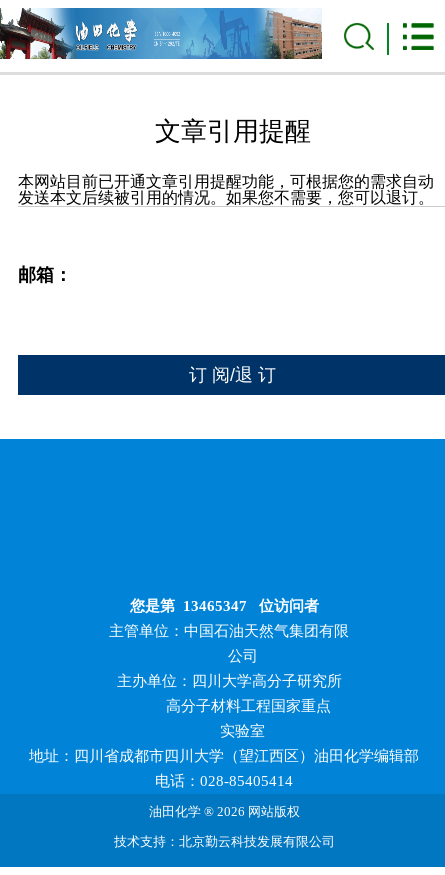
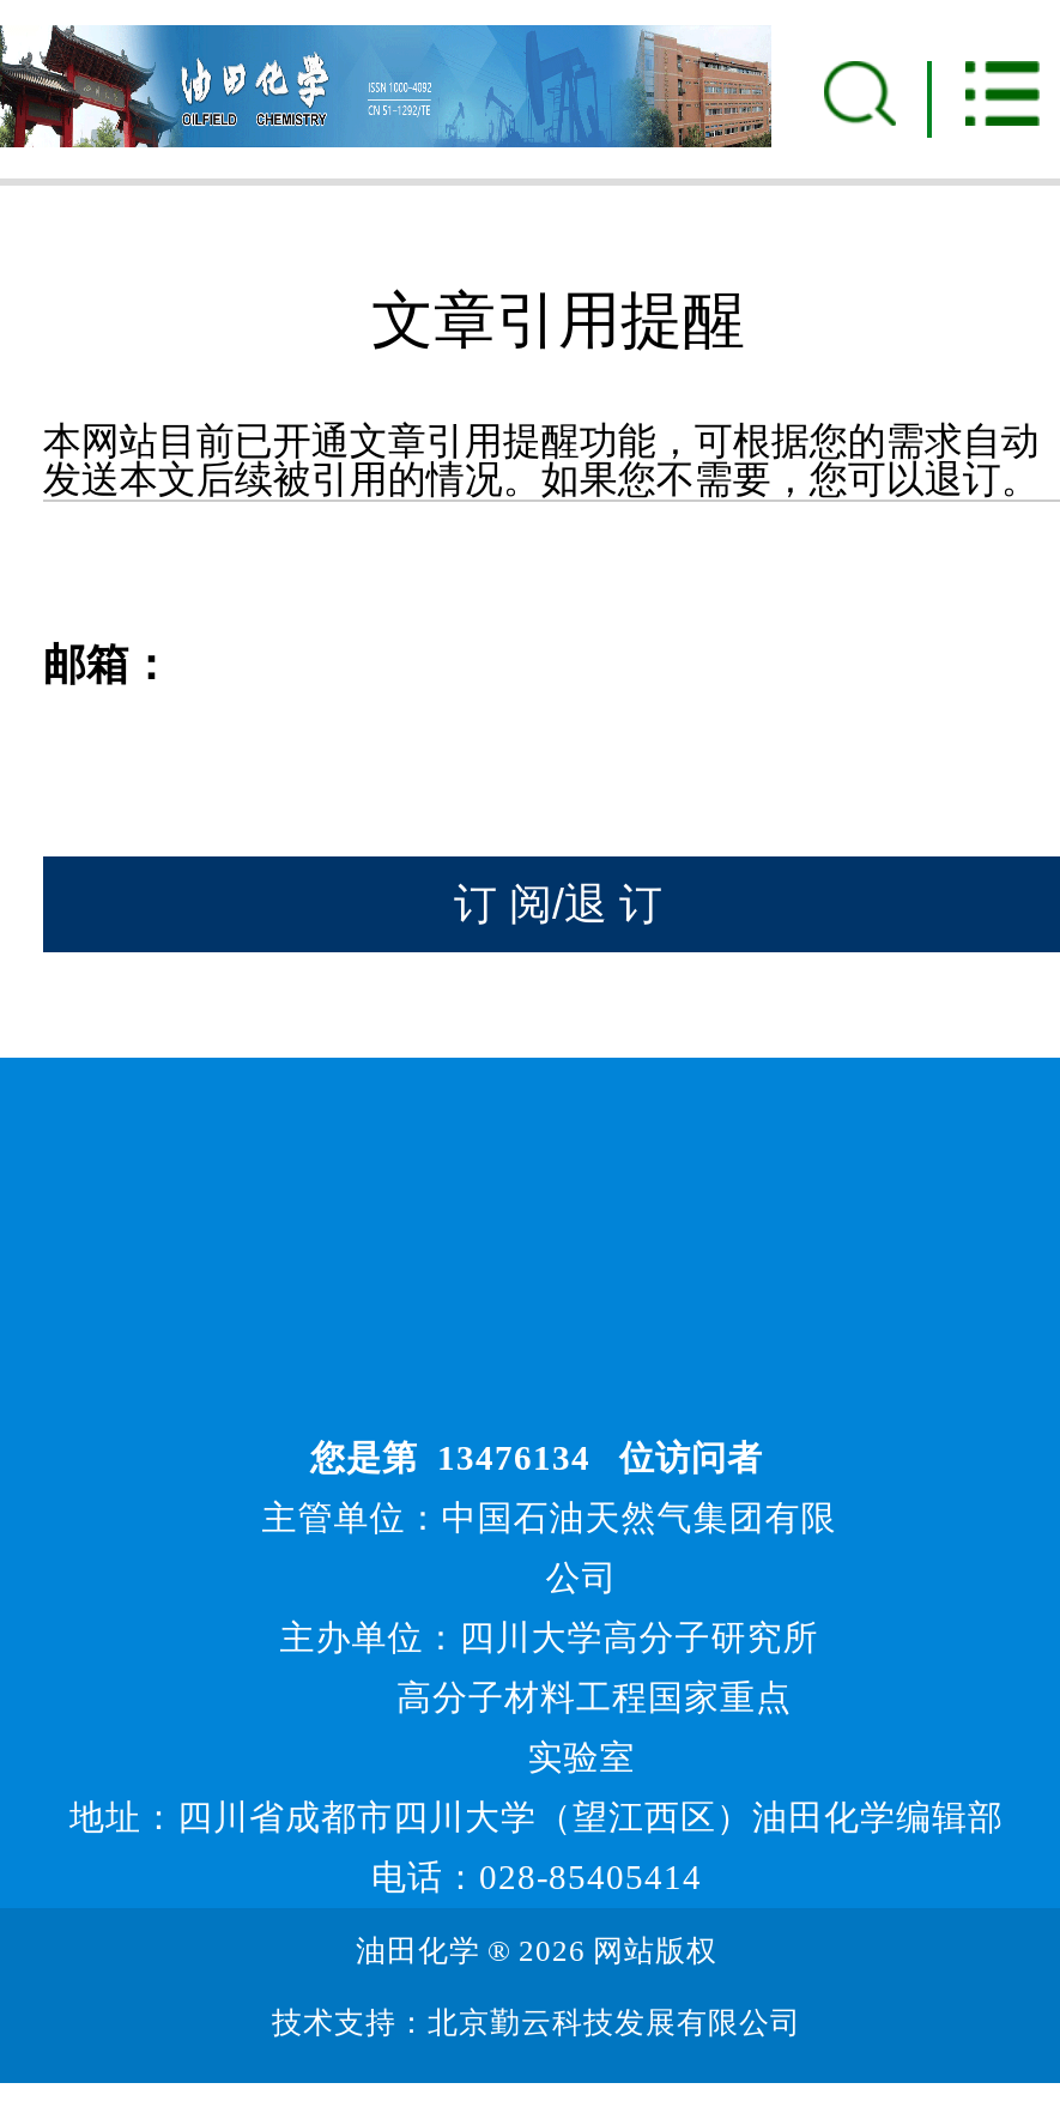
[129,598,318,614] 您是第13465347位访问者 -> [310,1439,763,1478] 您是第13476134位访问者

